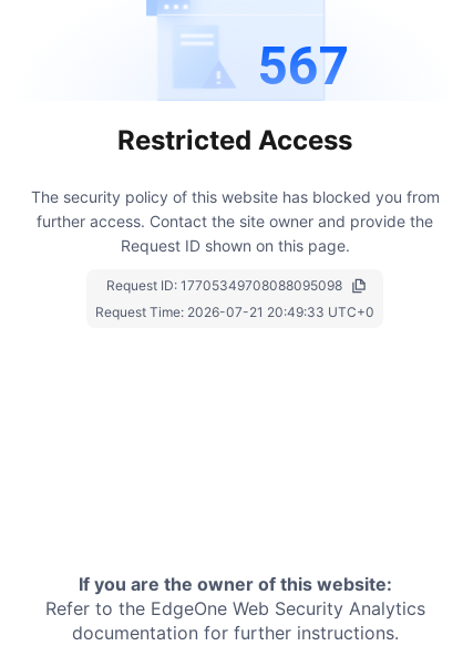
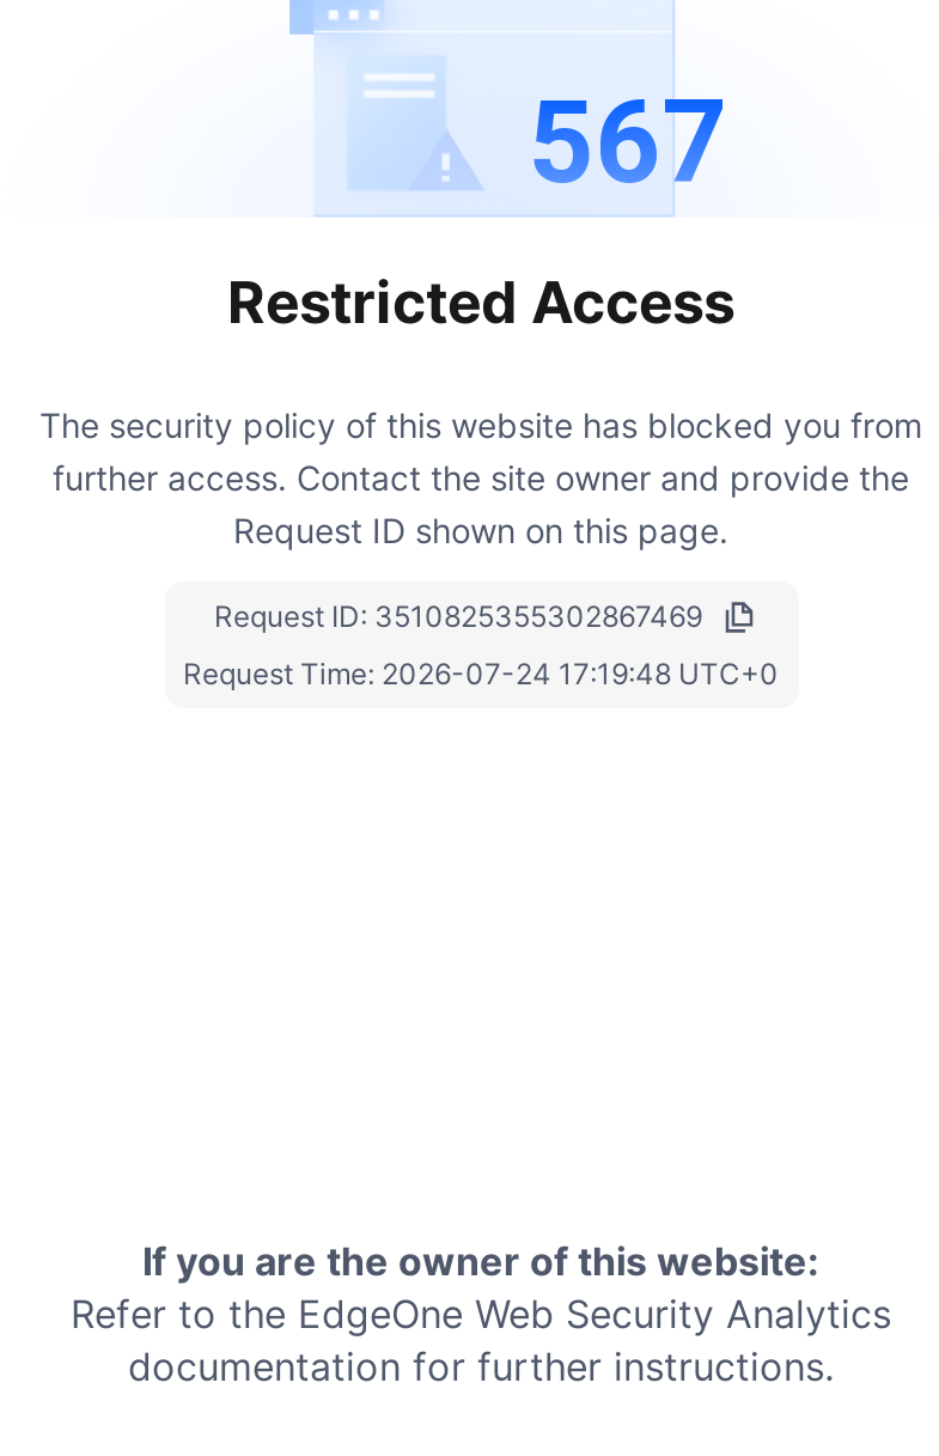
[106,277,342,293] Request ID: 17705349708088095098 -> [214,597,702,633] Request ID: 3510825355302867469
[95,303,374,320] Request Time: 2026-07-21 20:49:33 UTC+0 -> [183,655,779,691] Request Time: 2026-07-24 17:19:48 UTC+0

